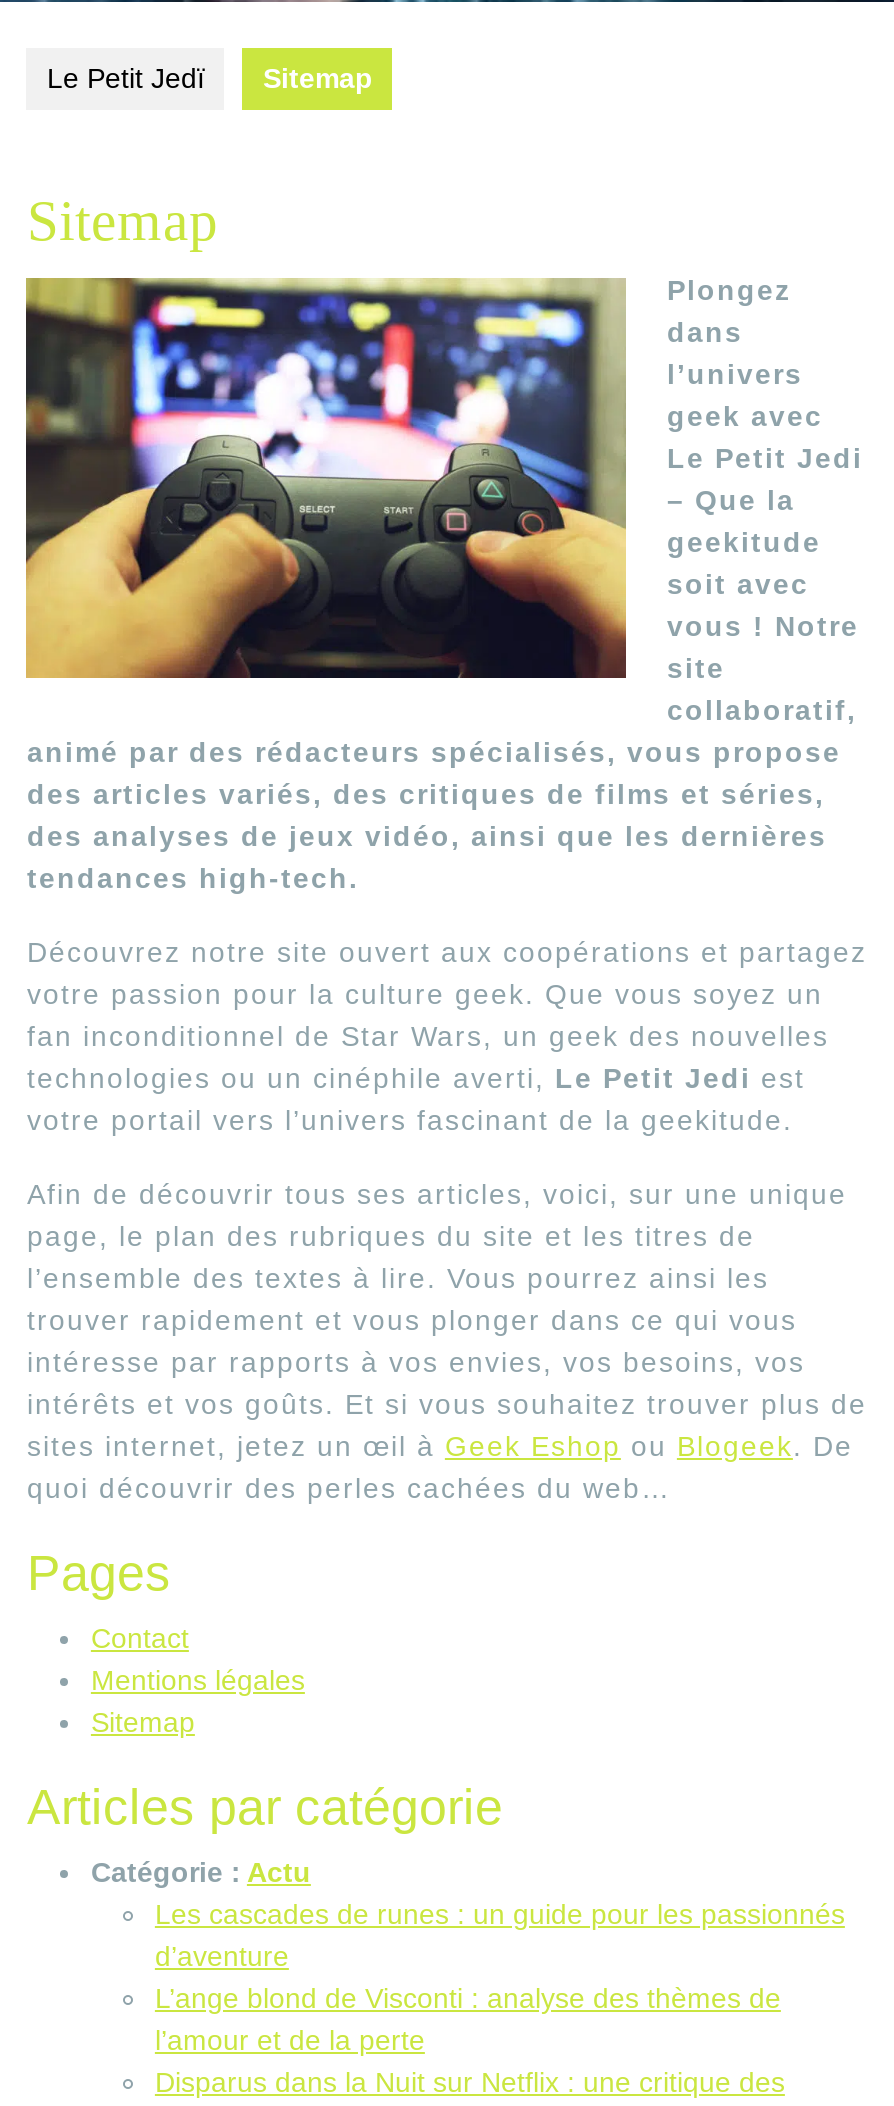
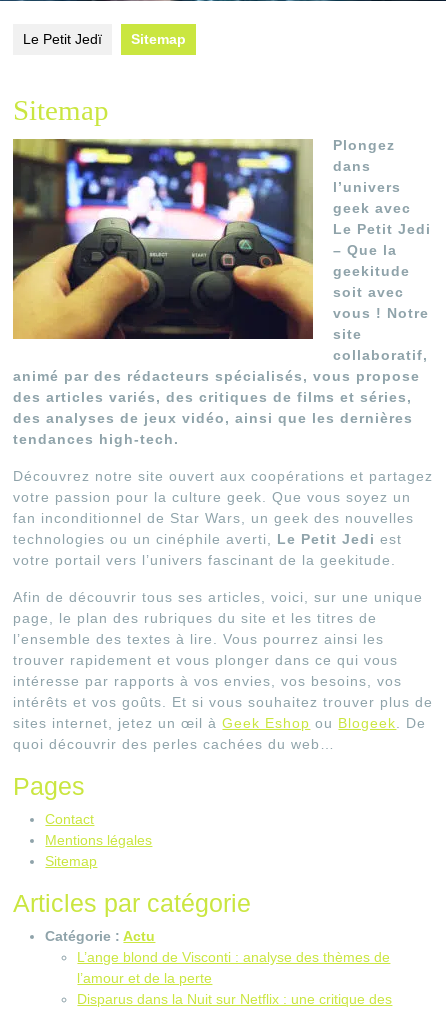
[155,1898,845,1972] Les cascades de runes : un guide pour les passionnés | d’aventure -> none

